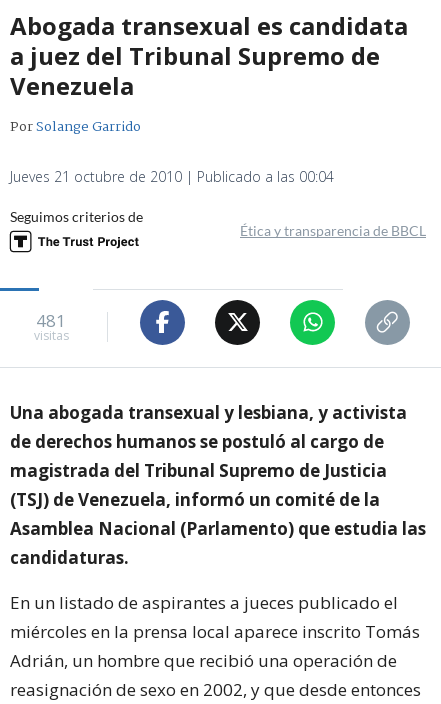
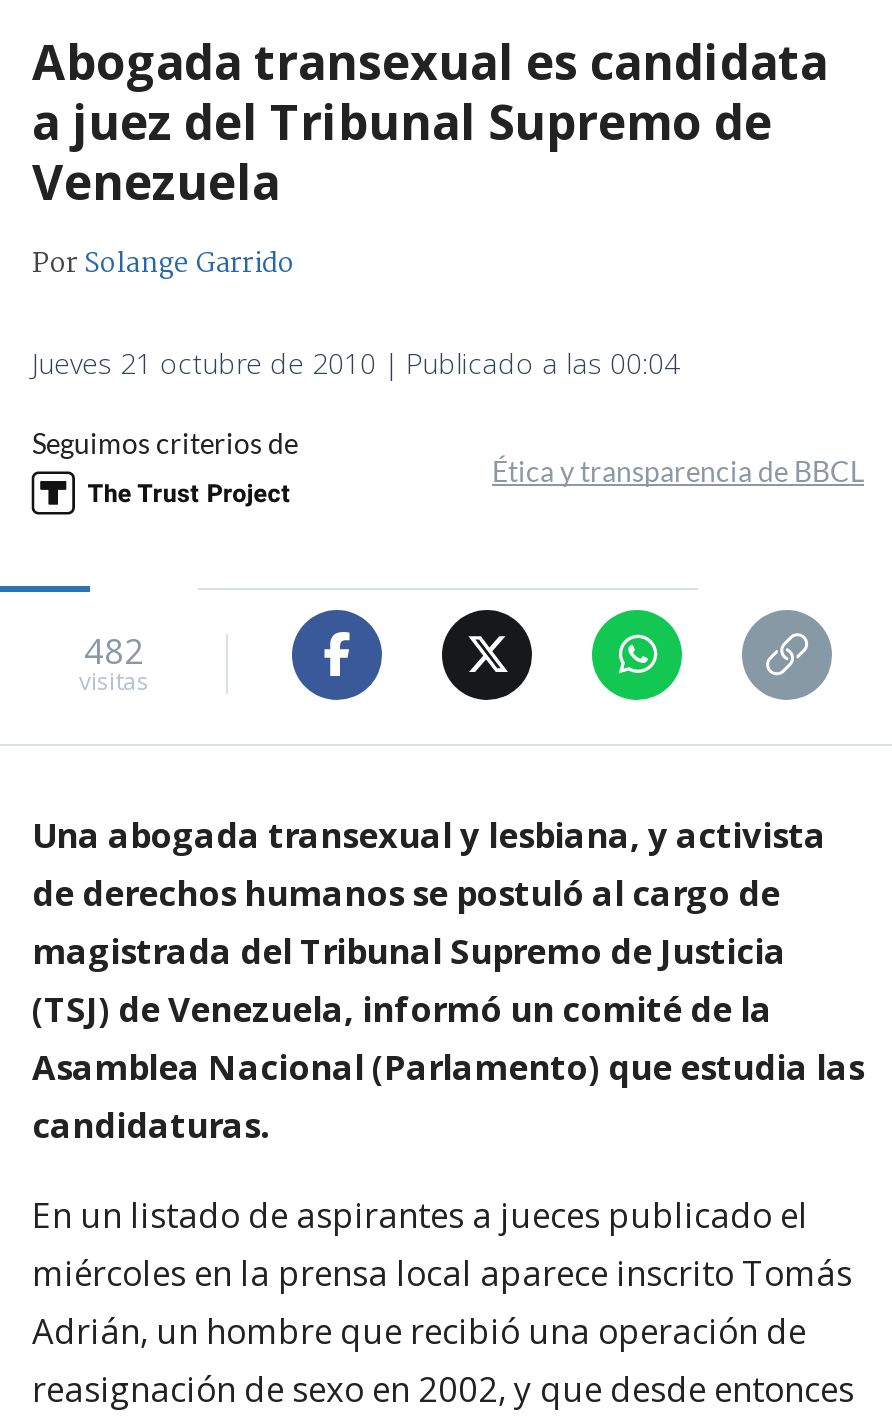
[36,309,66,332] 481 -> [84,629,144,675] 482

